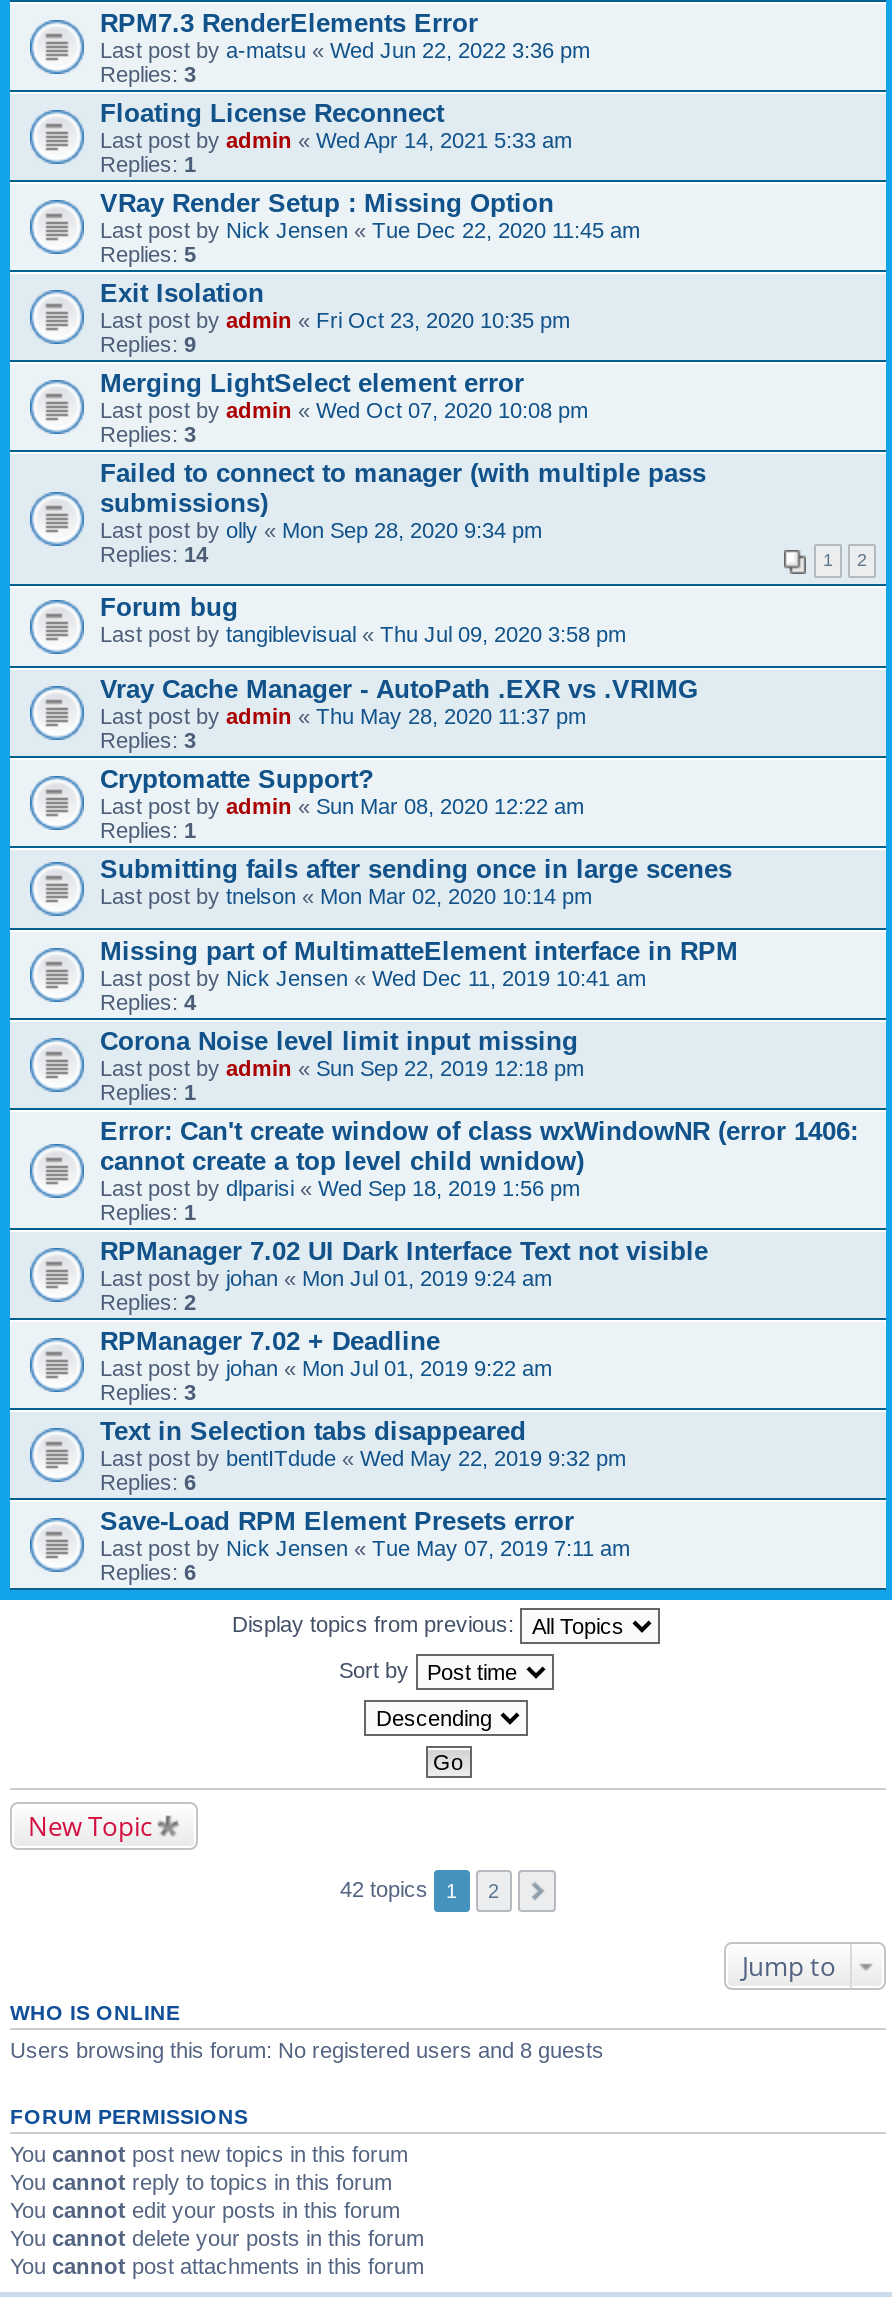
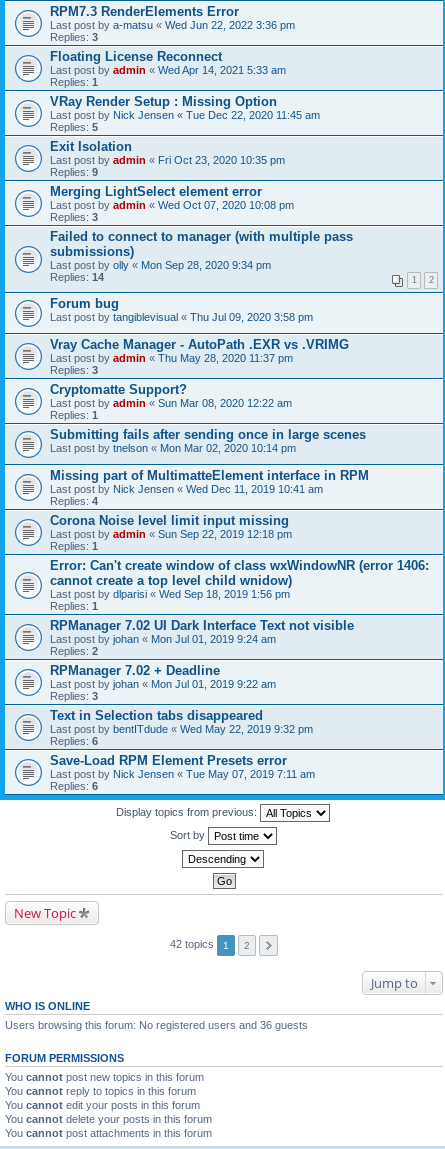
[10,2038,604,2062] Users browsing this forum: No registered users and 8 guests -> [5,1019,308,1031] Users browsing this forum: No registered users and 36 guests

